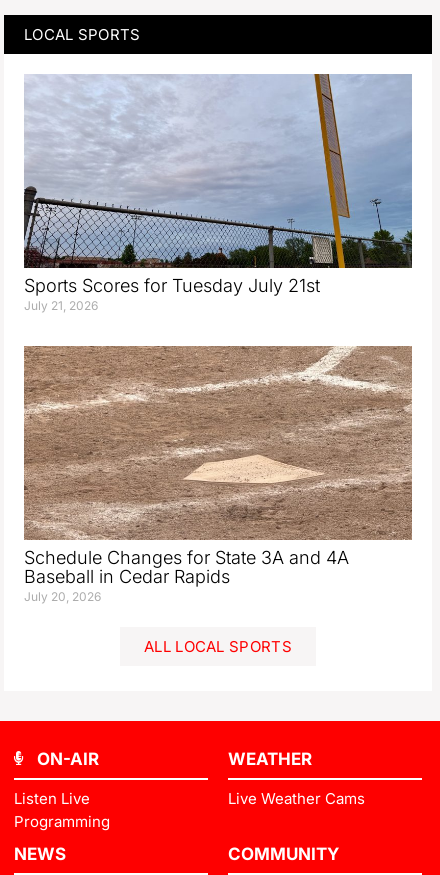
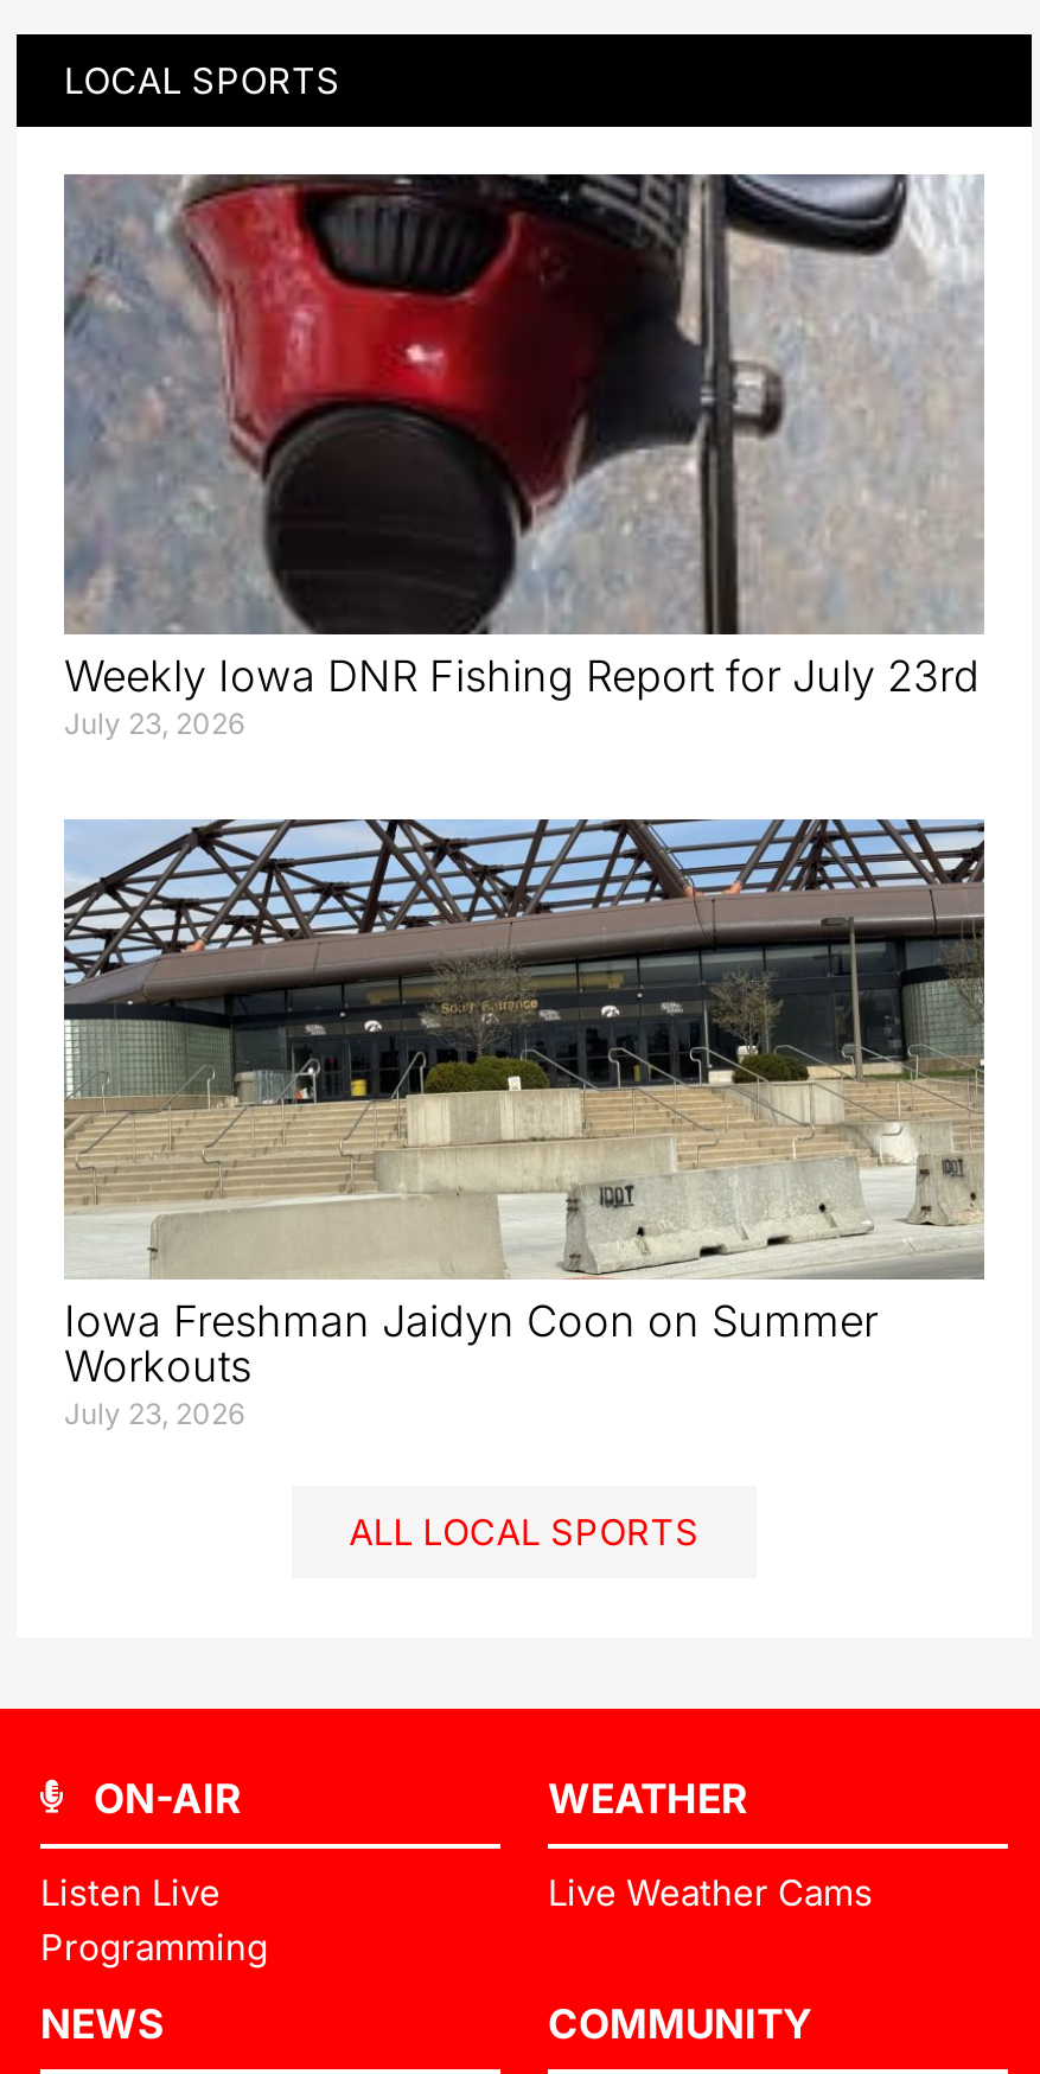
[24,73,412,313] [image] | Sports Scores for Tuesday July 21st | July 21, 2026 -> [64,172,984,741] [image] | Weekly Iowa DNR Fishing Report for July 23rd | July 23, 2026
[23,345,413,604] [image] | Schedule Changes for State 3A and 4A | Baseball in Cedar Rapids | July 20, 2026 -> [62,817,987,1431] [image] | Iowa Freshman Jaidyn Coon on Summer | Workouts | July 23, 2026

